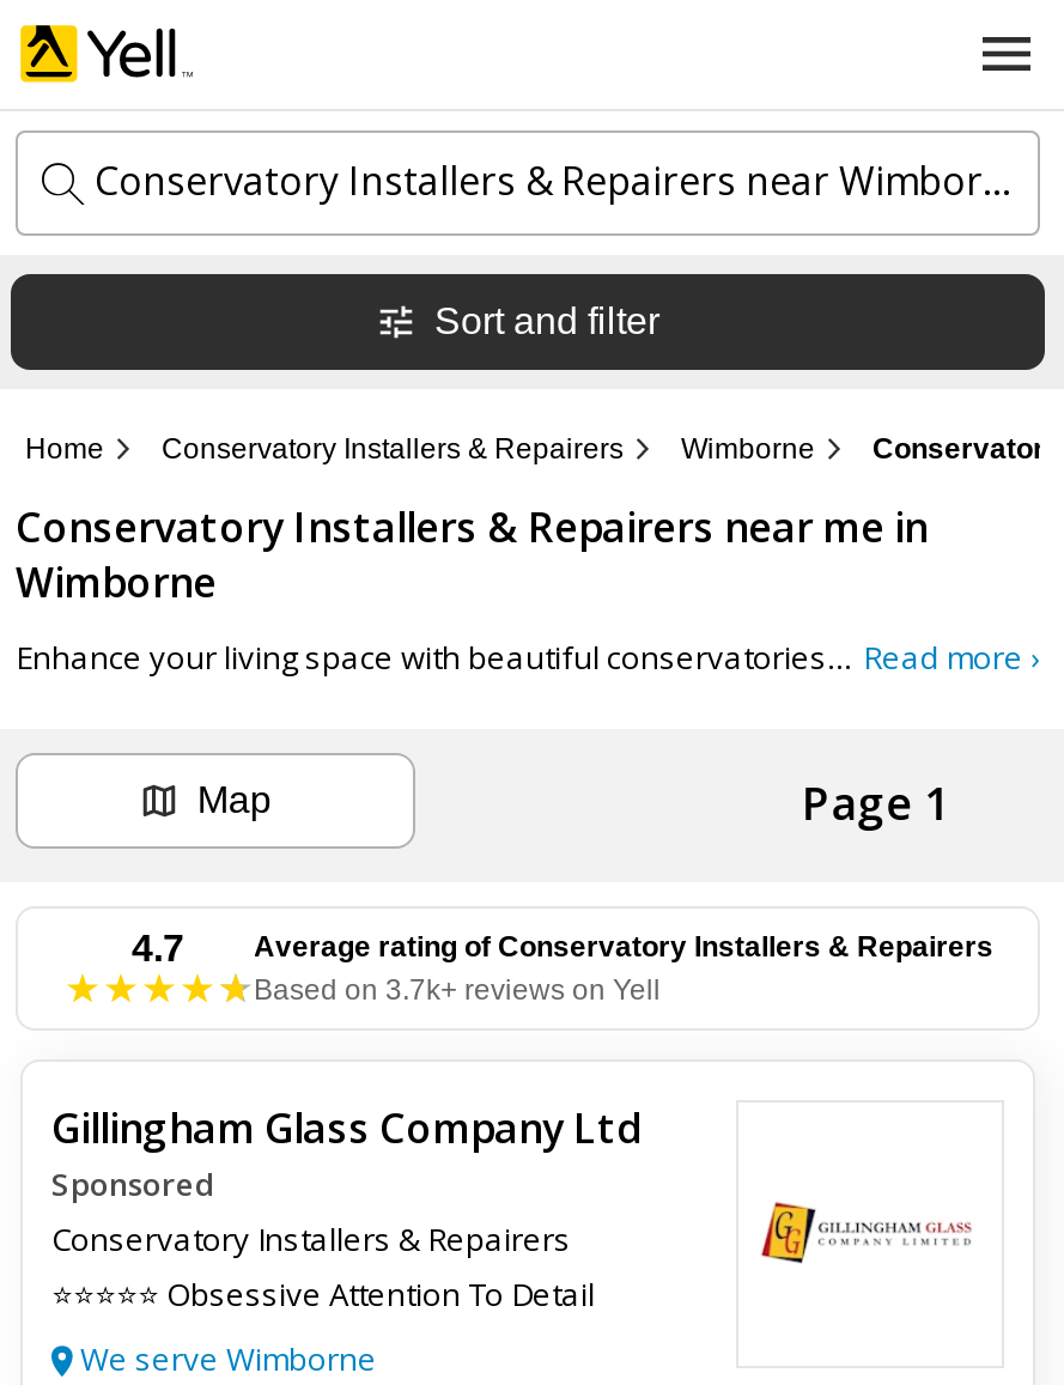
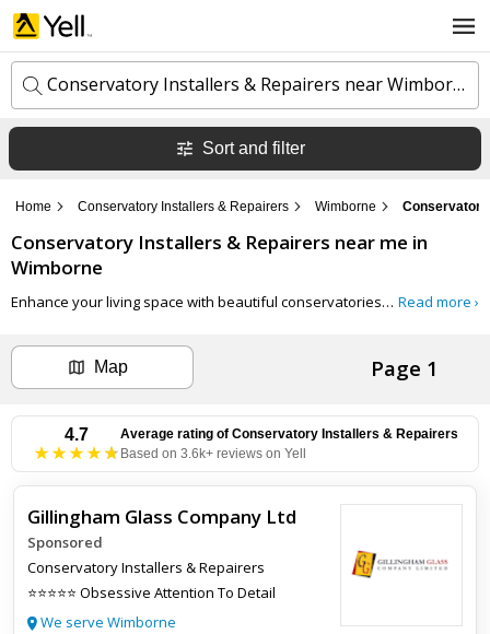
[254,973,661,1006] Based on 3.7k+ reviews on Yell -> [120,446,306,461] Based on 3.6k+ reviews on Yell

